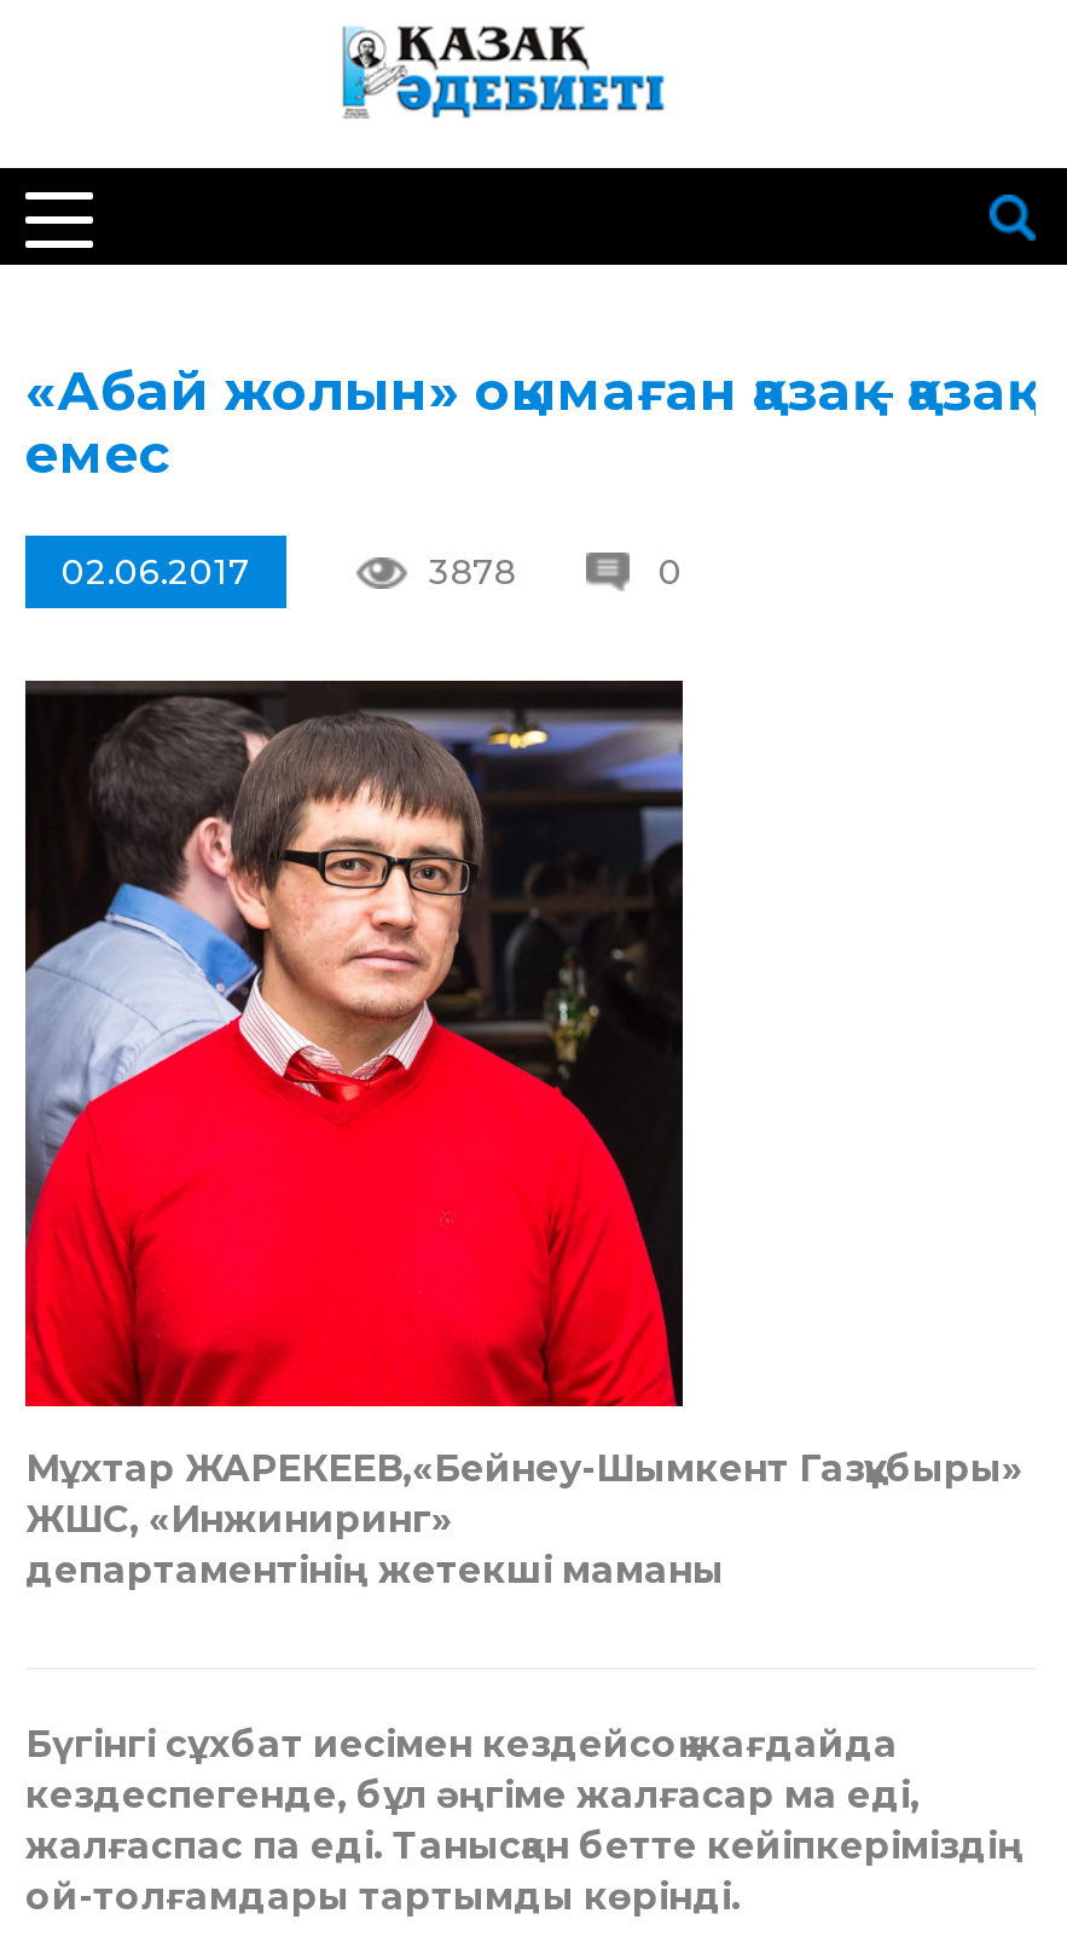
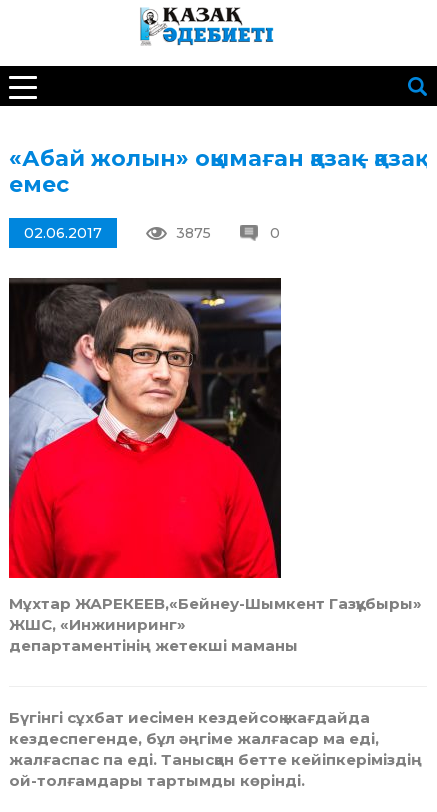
[429,551,516,595] 3878 -> [176,224,211,242] 3875

